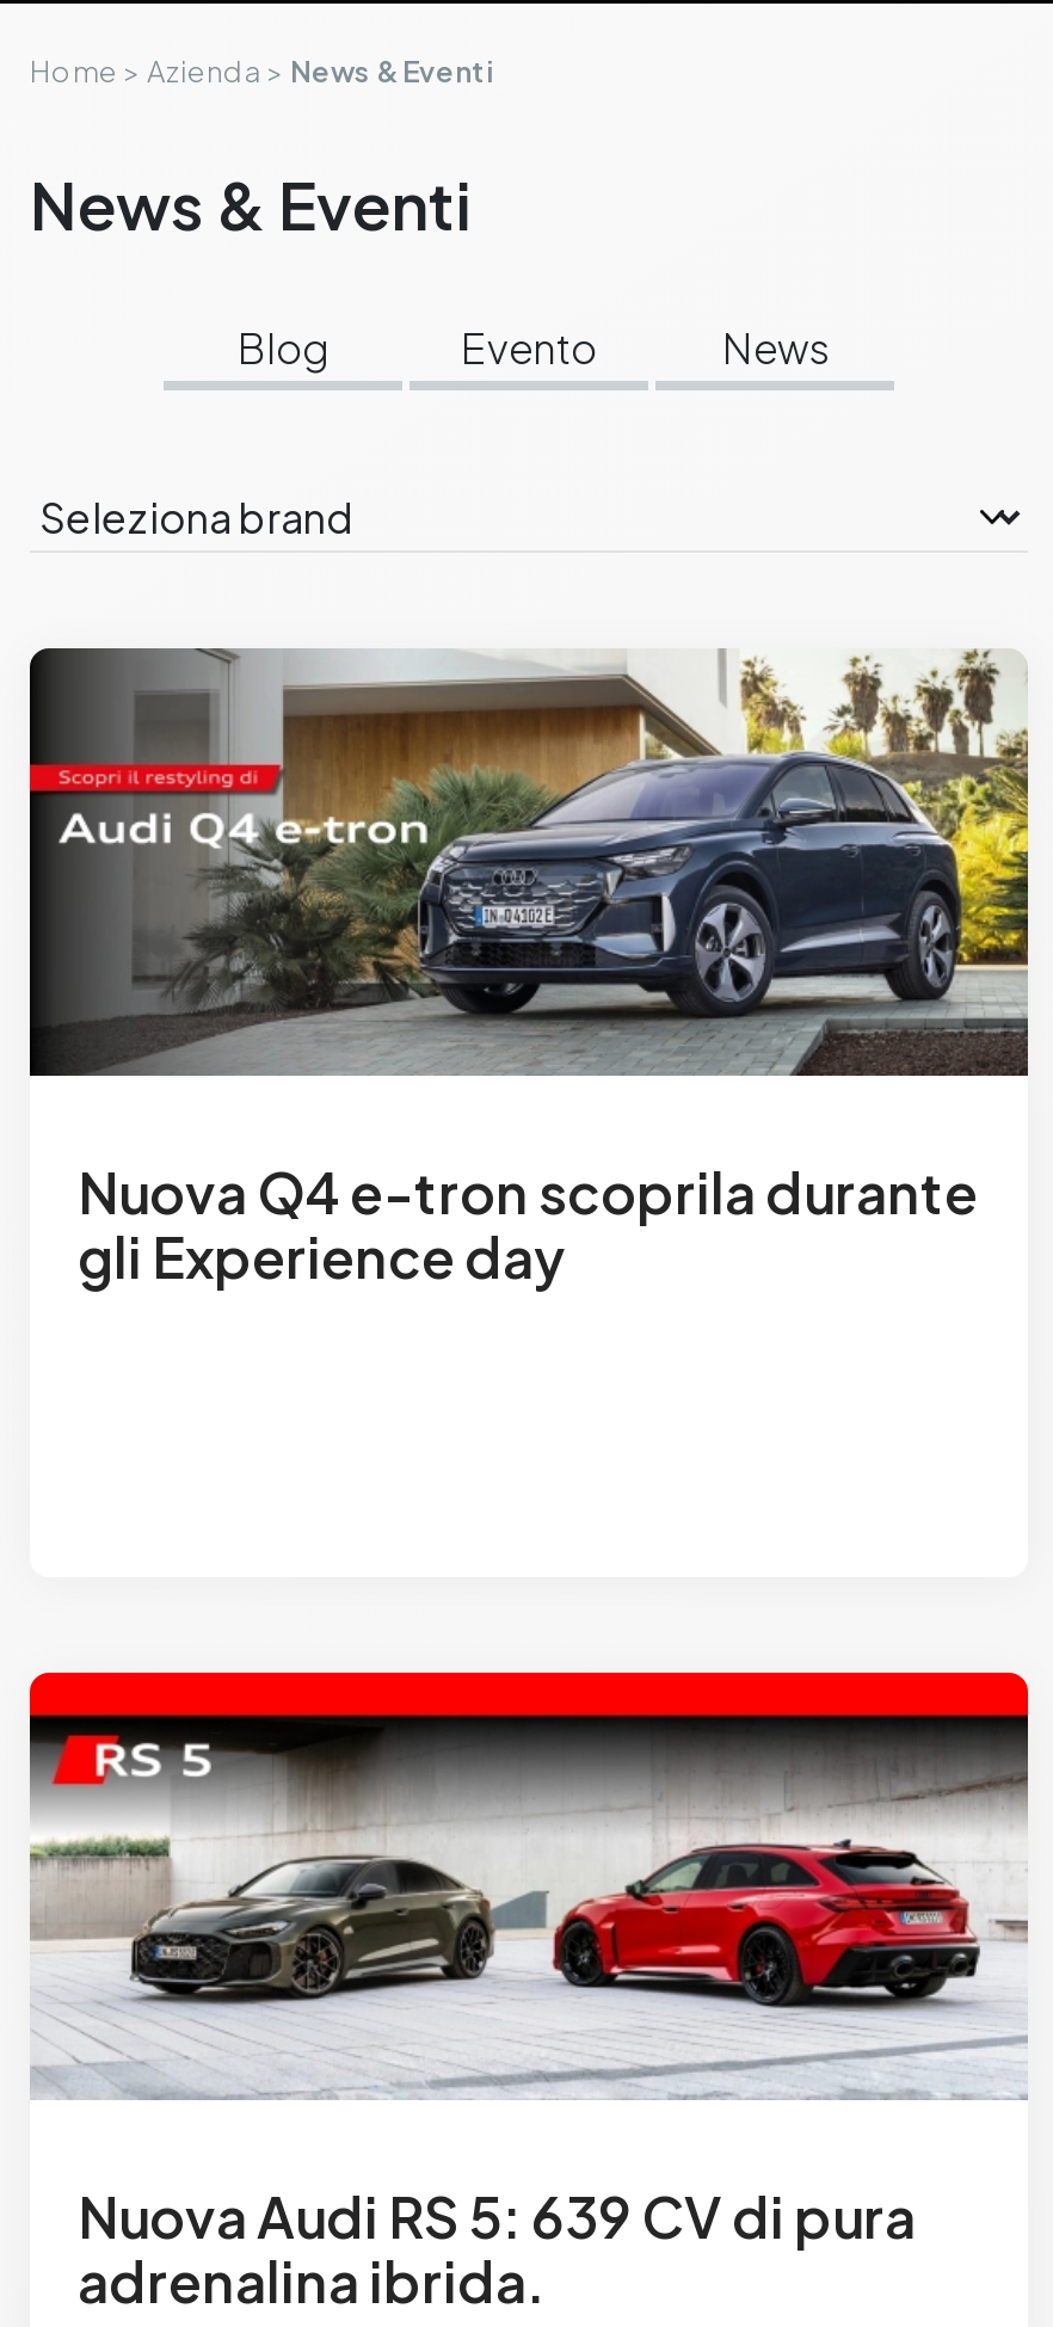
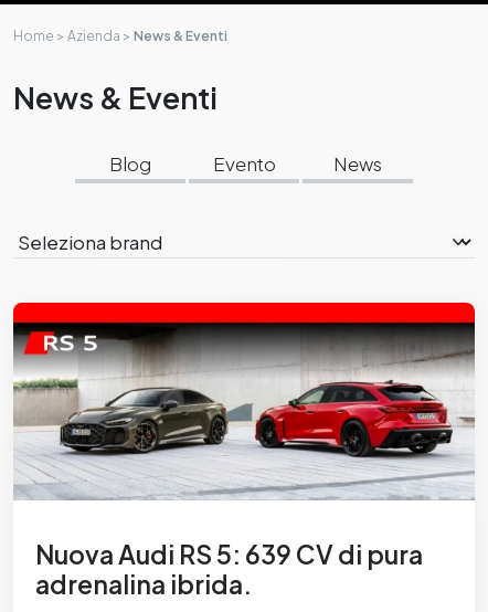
[27,646,1030,1290] [image] | Nuova Q4 e-tron scoprila durante | gli Experience day -> none

